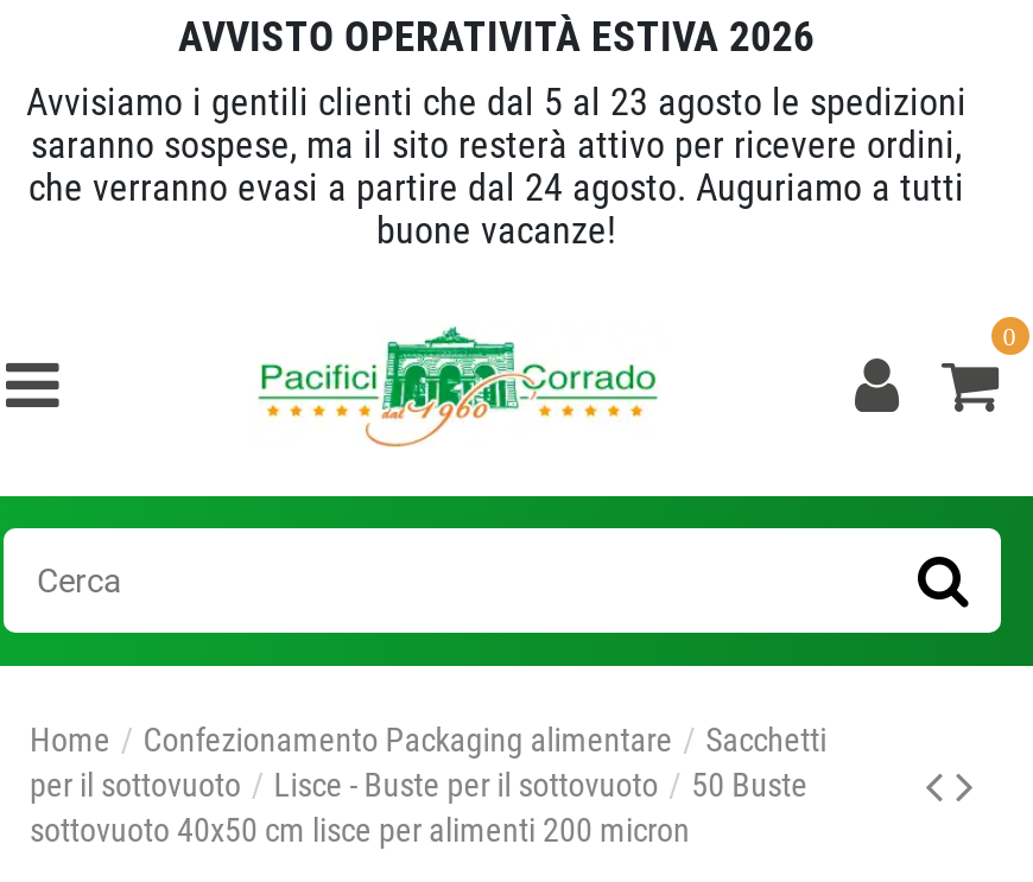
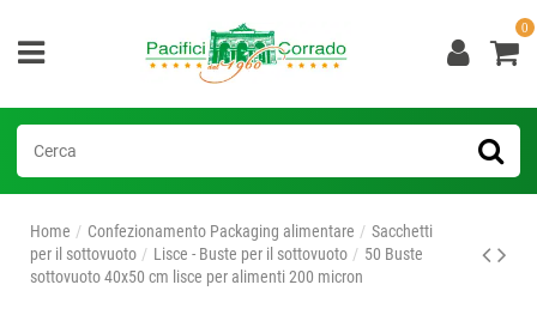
[26,13,967,253] AVVISTO OPERATIVITÀ ESTIVA 2026 | Avvisiamo i gentili clienti che dal 5 al 23 agosto le spedizioni | saranno sospese, ma il sito resterà attivo per ricevere ordini, | che verranno evasi a partire dal 24 agosto. Auguriamo a tutti | buone vacanze! -> none

